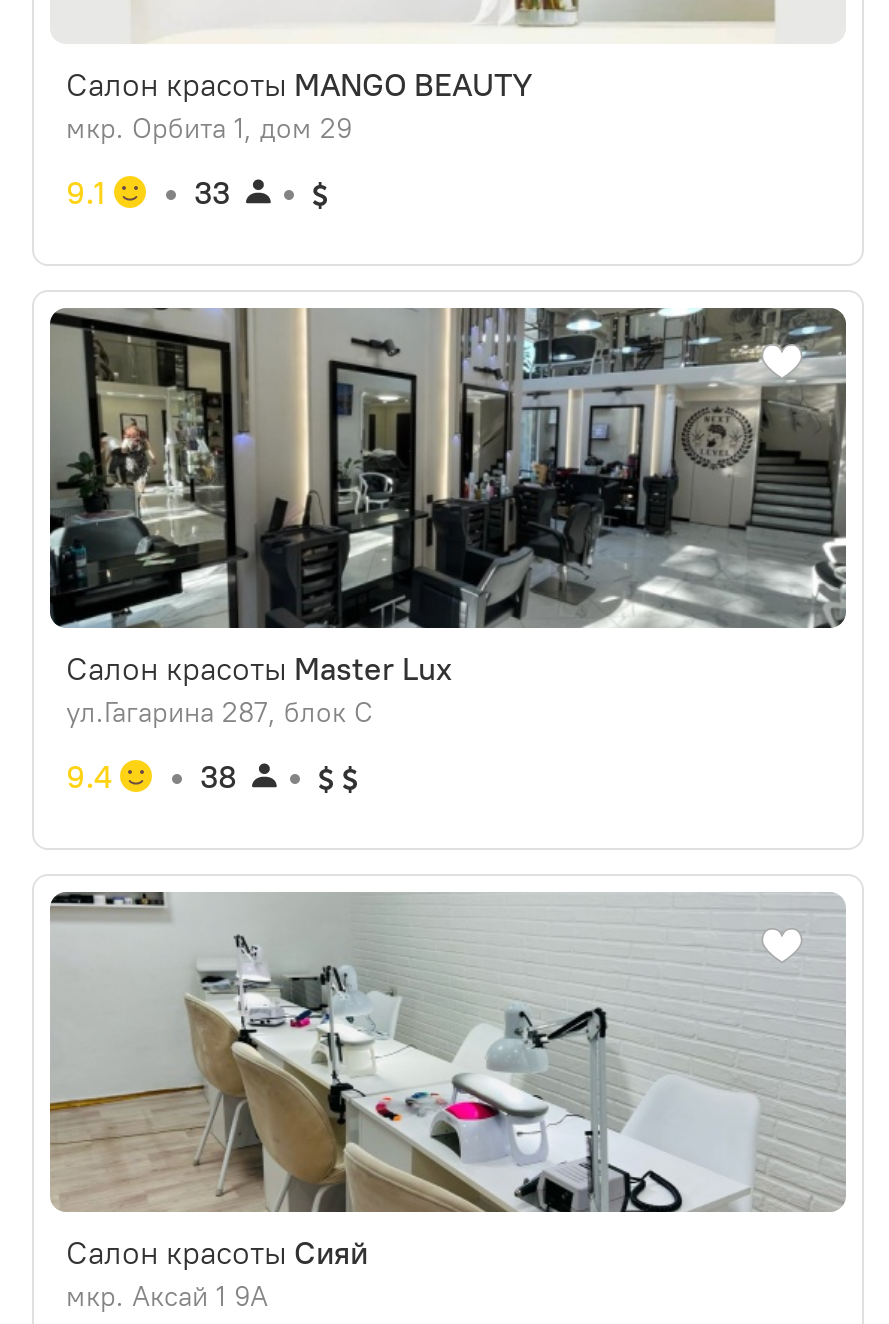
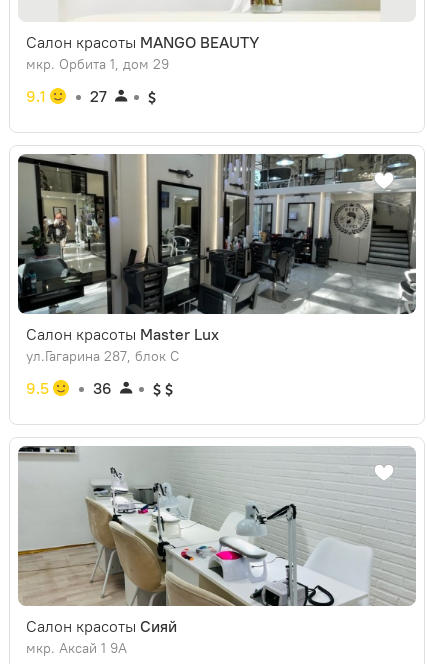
[194,172,230,212] 33 -> [90,86,107,106] 27
[66,756,112,796] 9.4 -> [26,378,49,398] 9.5
[200,756,236,796] 38 -> [93,378,112,398] 36

